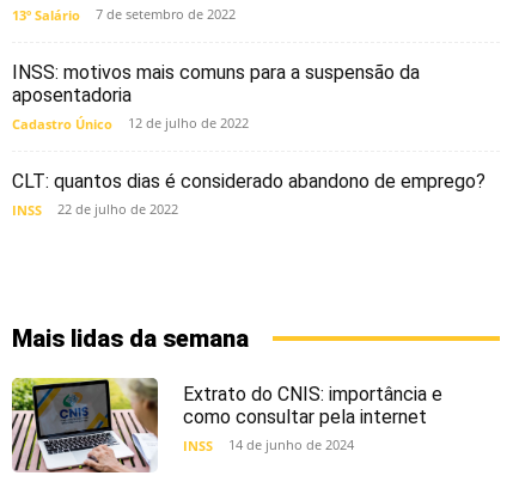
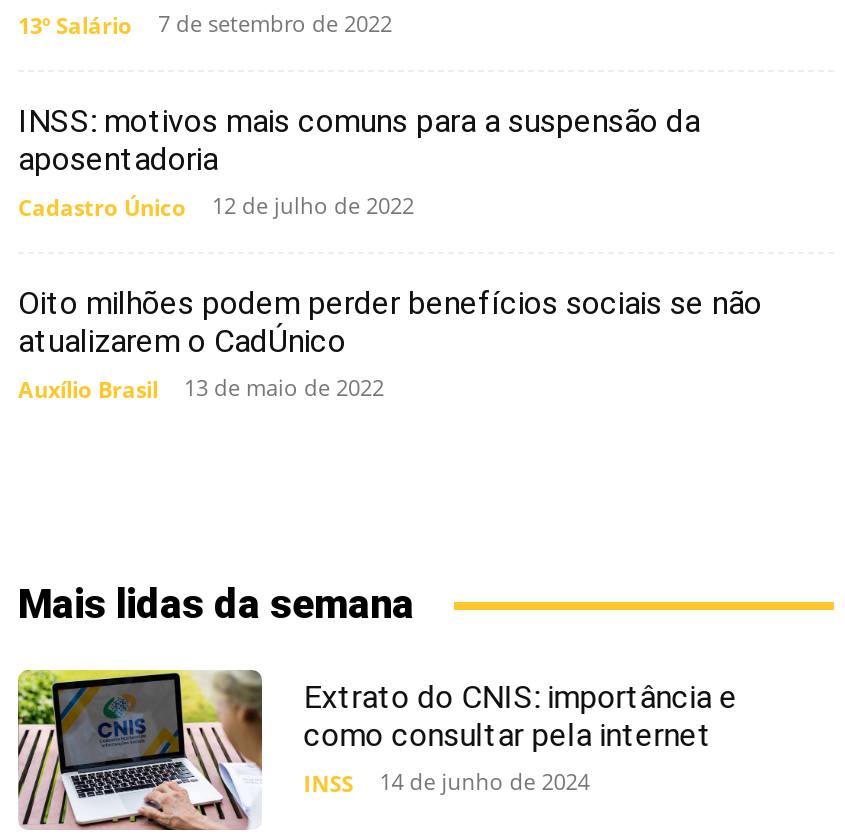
[12,170,485,219] CLT: quantos dias é considerado abandono de emprego? | INSS | 22 de julho de 2022 -> [18,284,762,404] Oito milhões podem perder benefícios sociais se não | atualizarem o CadÚnico | Auxílio Brasil | 13 de maio de 2022

